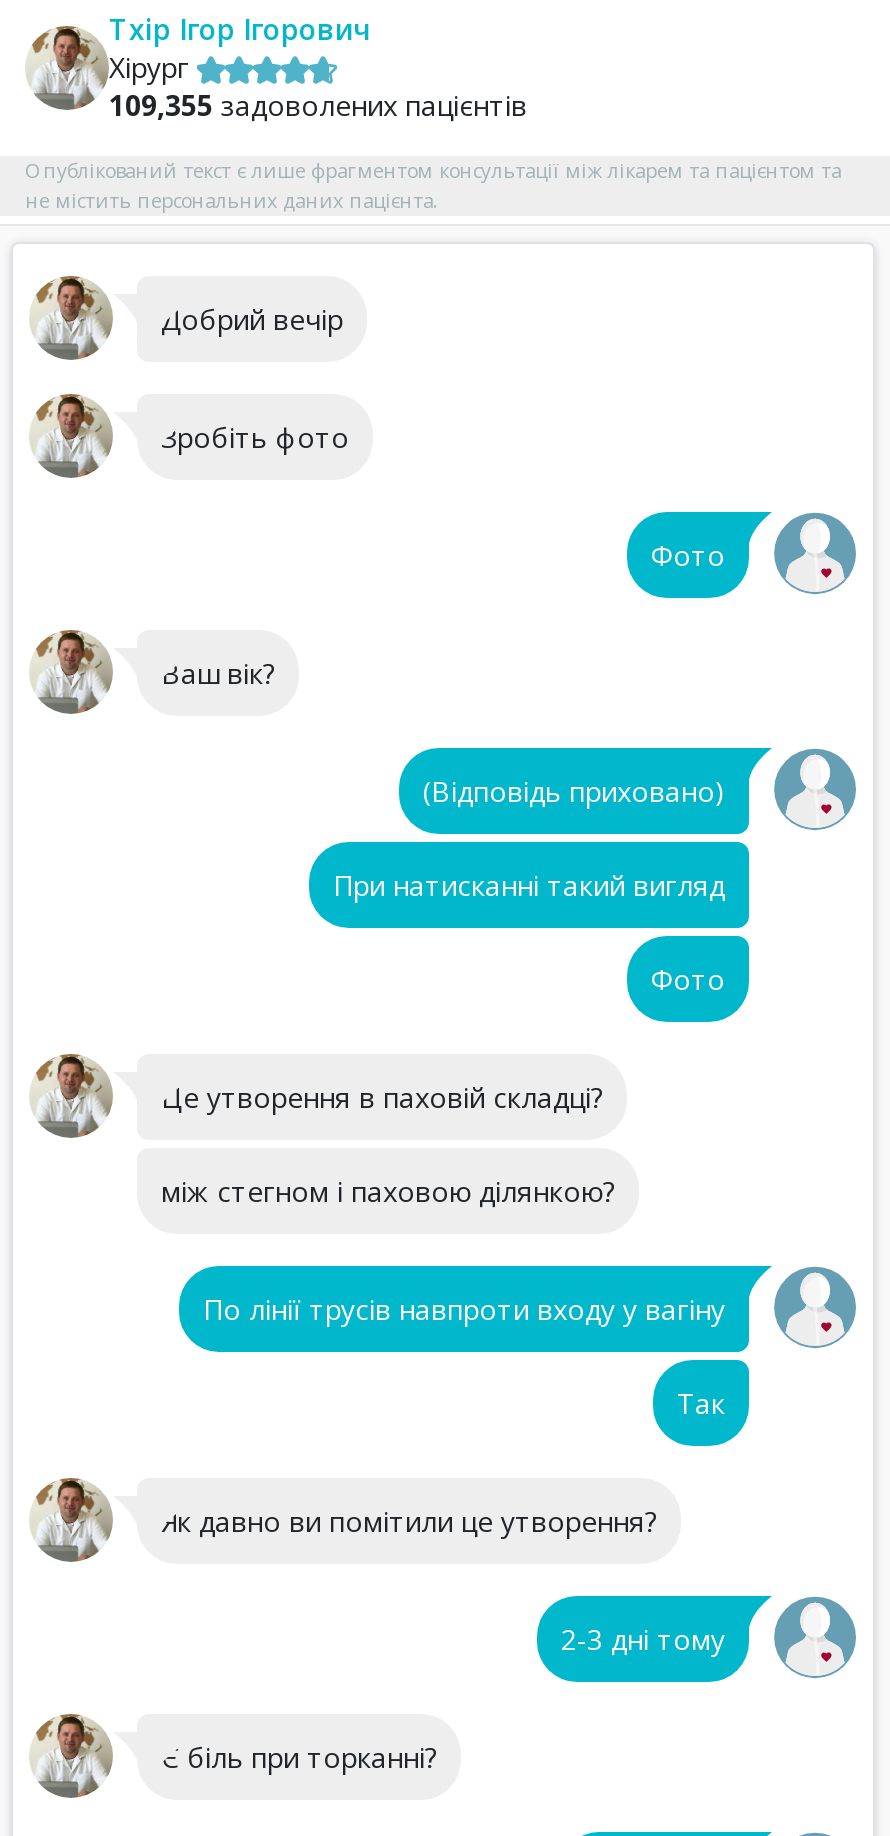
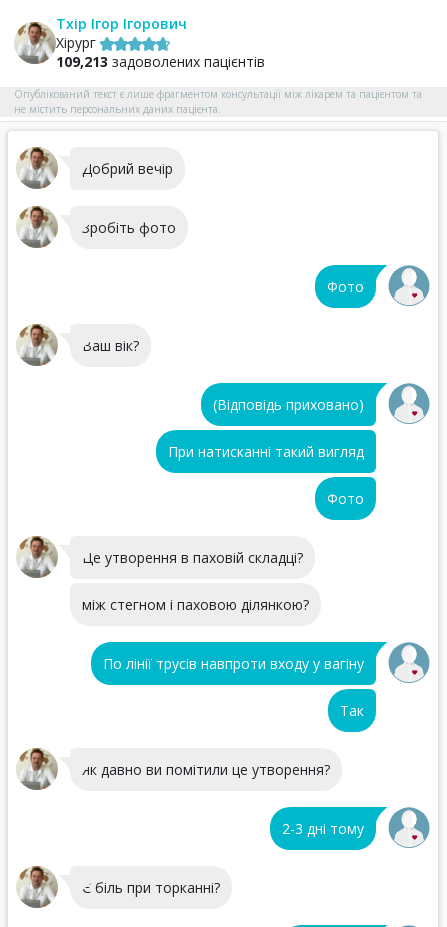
[109,86,527,124] 109,355 задоволених пацієнтів -> [56,52,265,71] 109,213 задоволених пацієнтів

